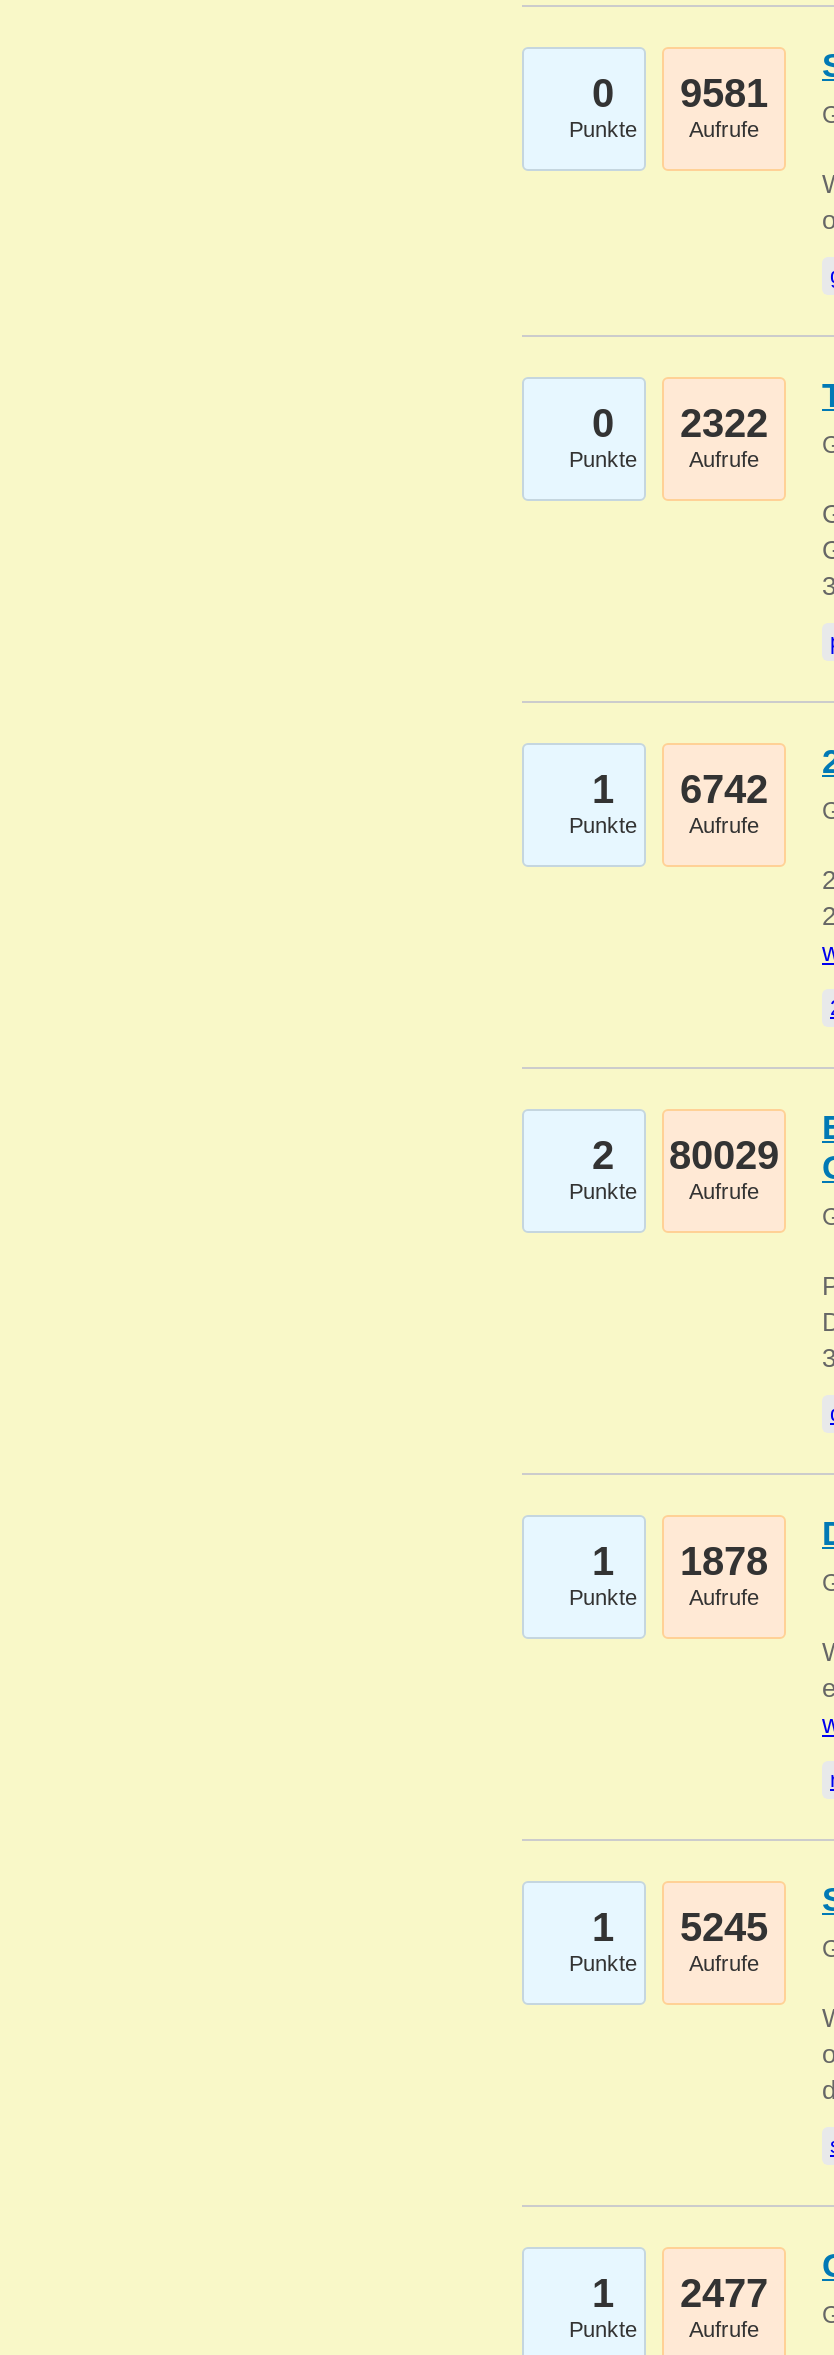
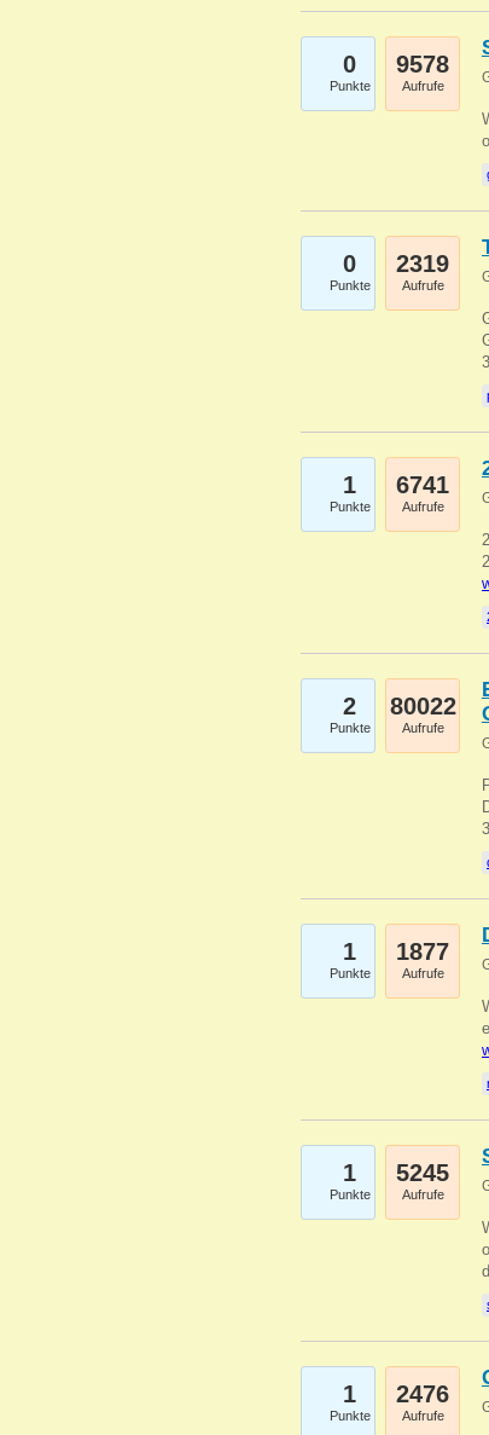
[680,71,768,115] 9581 -> [396,51,449,77] 9578
[680,401,768,445] 2322 -> [396,250,449,277] 2319
[680,767,768,811] 6742 -> [396,471,449,498] 6741
[669,1133,779,1177] 80029 -> [389,693,456,719] 80022
[680,1539,768,1583] 1878 -> [396,938,449,965] 1877
[680,2271,768,2315] 2477 -> [396,1381,449,1407] 2476

